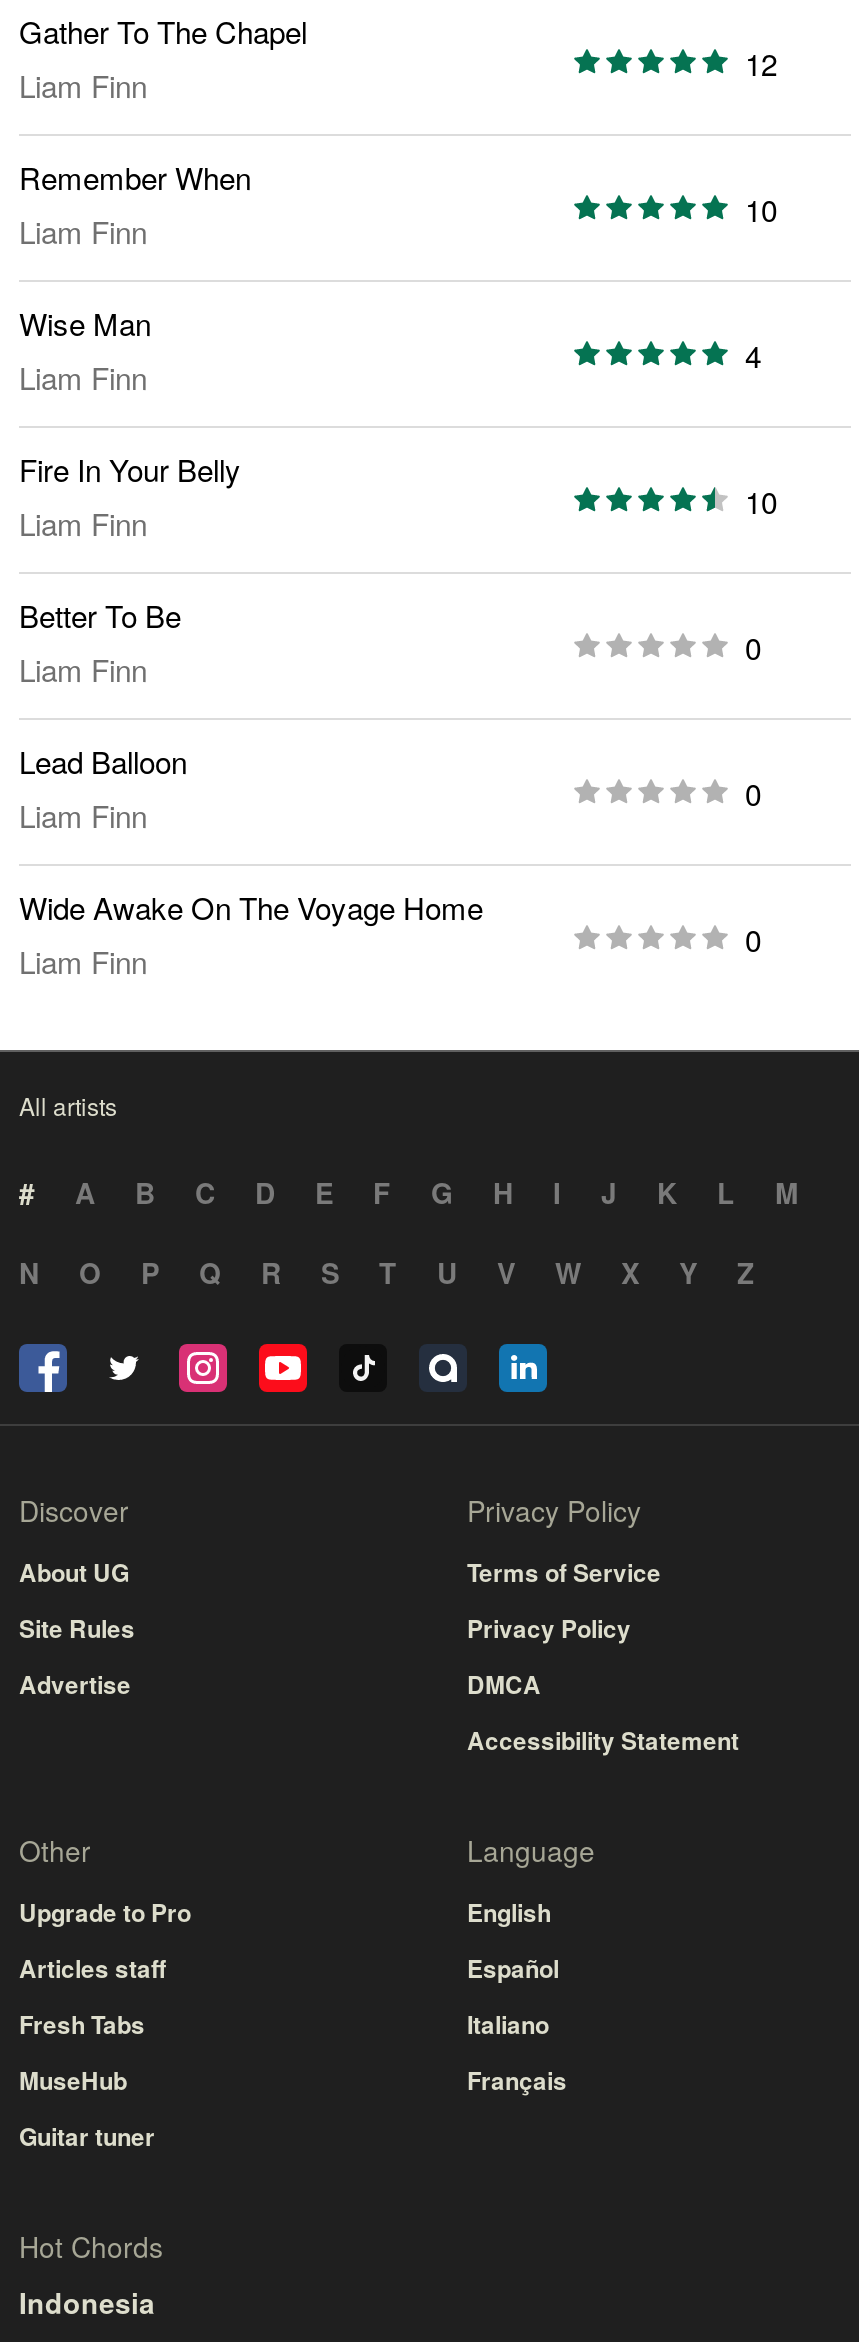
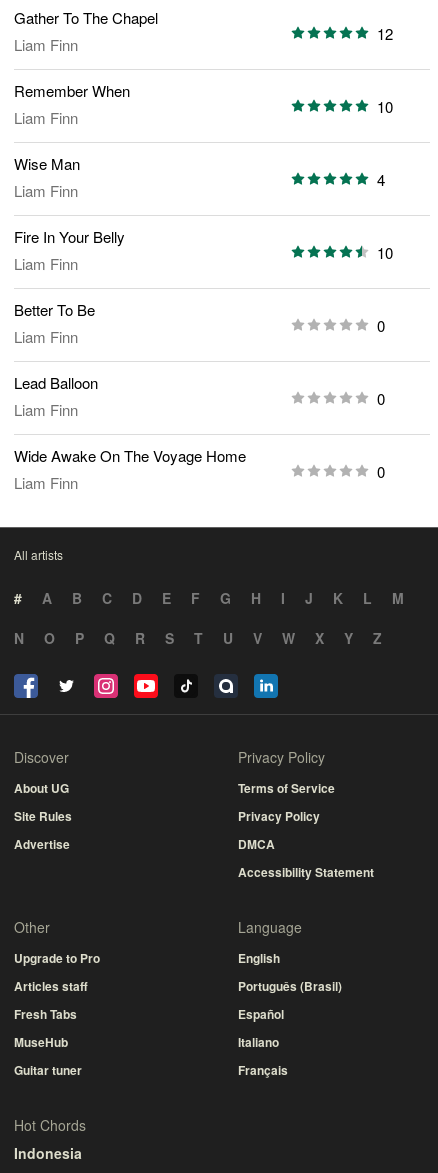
moved [467,1950,567,2098] -> [238,1005,288,1079]: Español | Italiano | Français
none -> [238,977,342,995] Português (Brasil)

